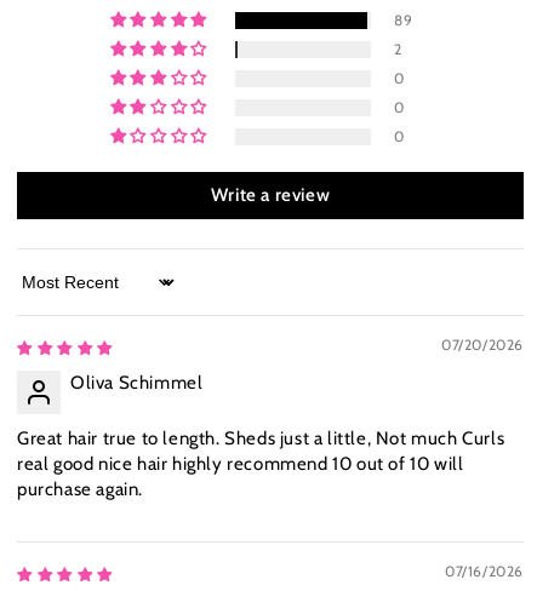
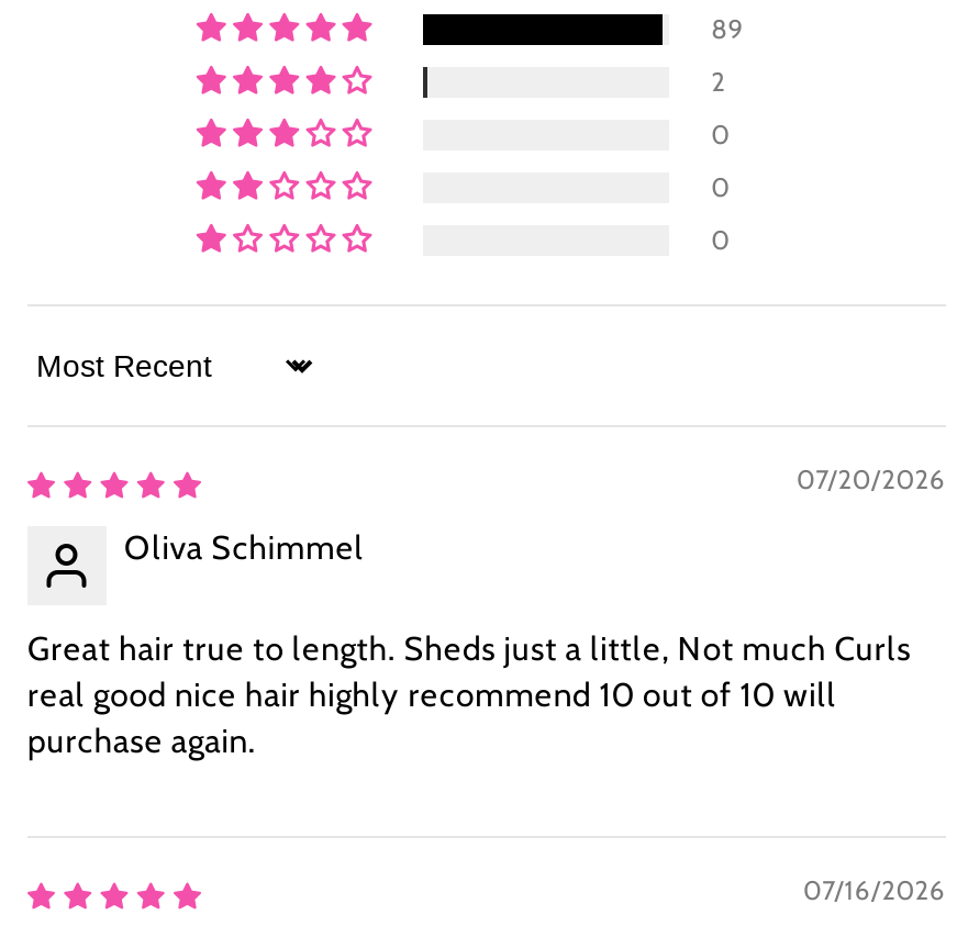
[211,184,330,206] Write a review -> none

